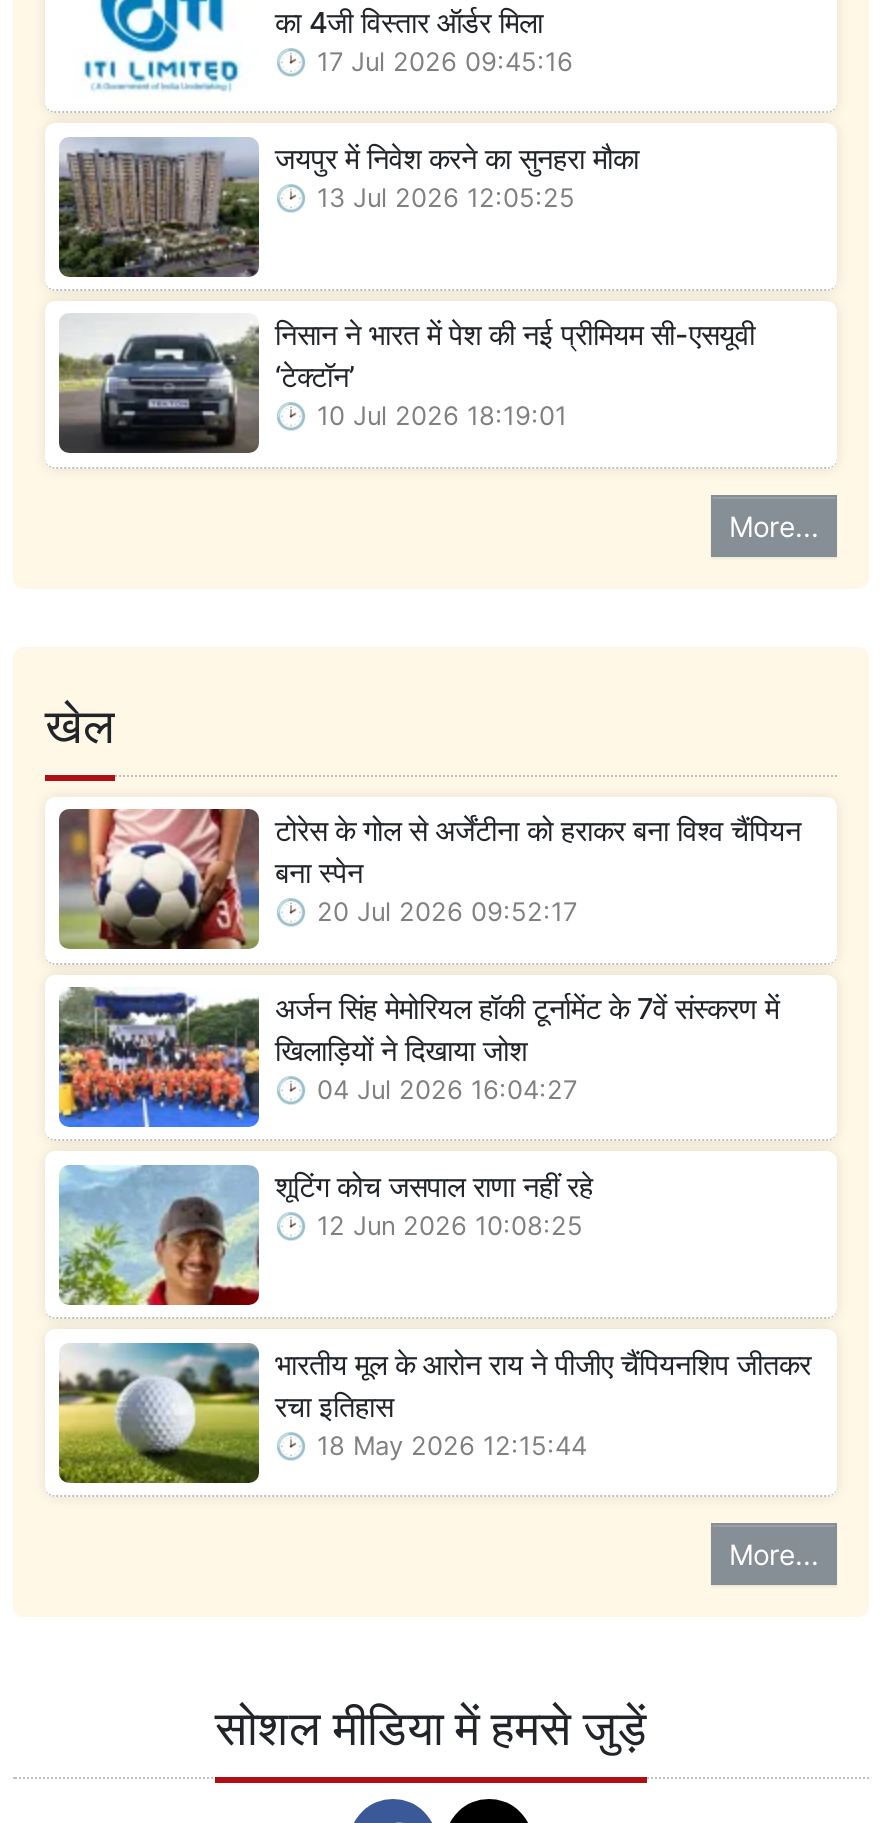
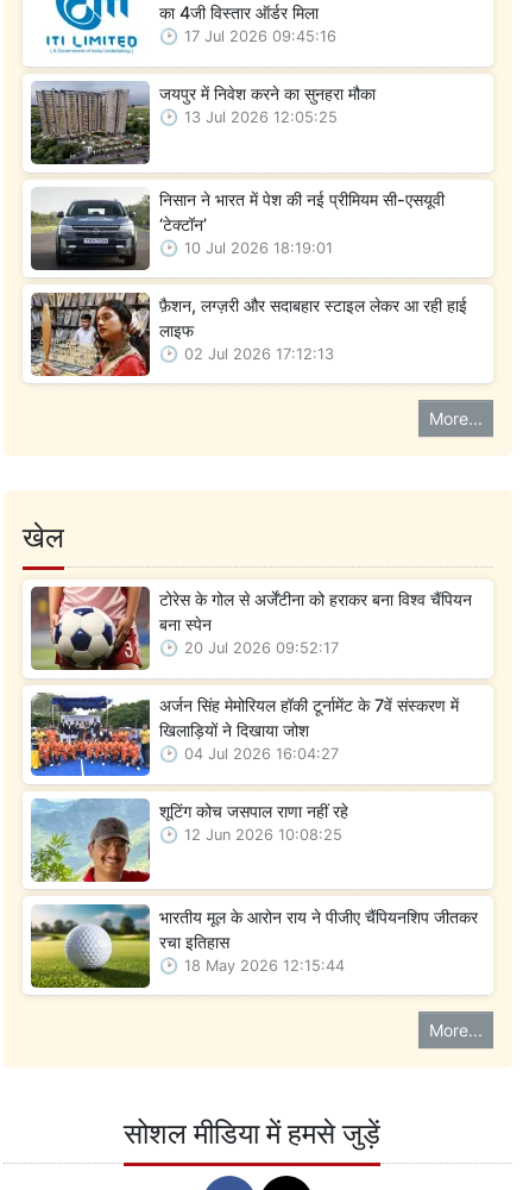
none -> [30,292,467,377] [image] | फ़ैशन, लग्ज़री और सदाबहार स्टाइल लेकर आ रही हाई | लाइफ | 02 Jul 2026 17:12:13

